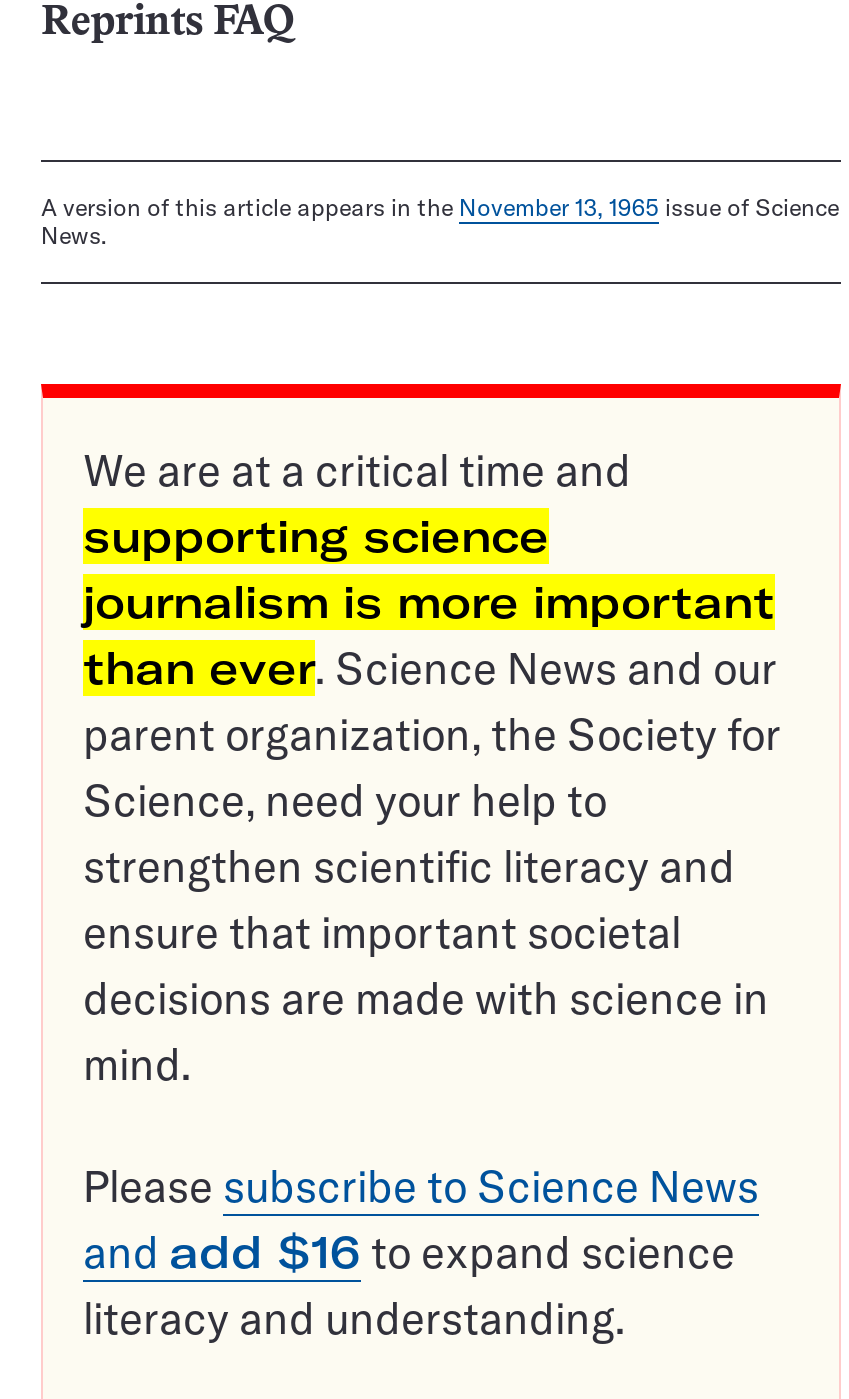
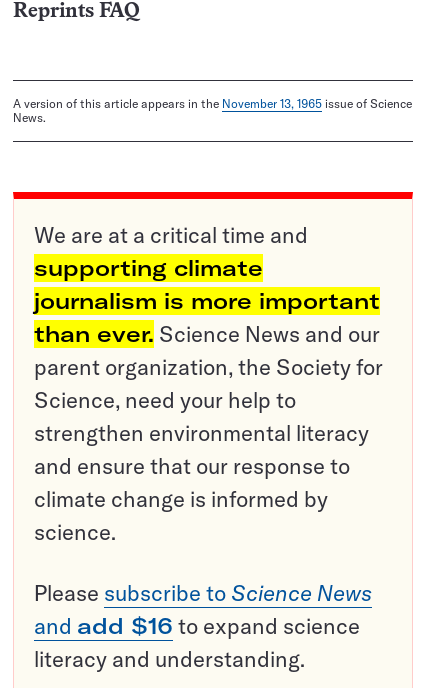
[83,509,549,565] supporting science -> [34,254,263,282] supporting climate
[83,839,769,1093] strengthen scientific literacy and | ensure that important societal | decisions are made with science in | mind. -> [34,419,369,546] strengthen environmental literacy | and ensure that our response to | climate change is informed by | science.

